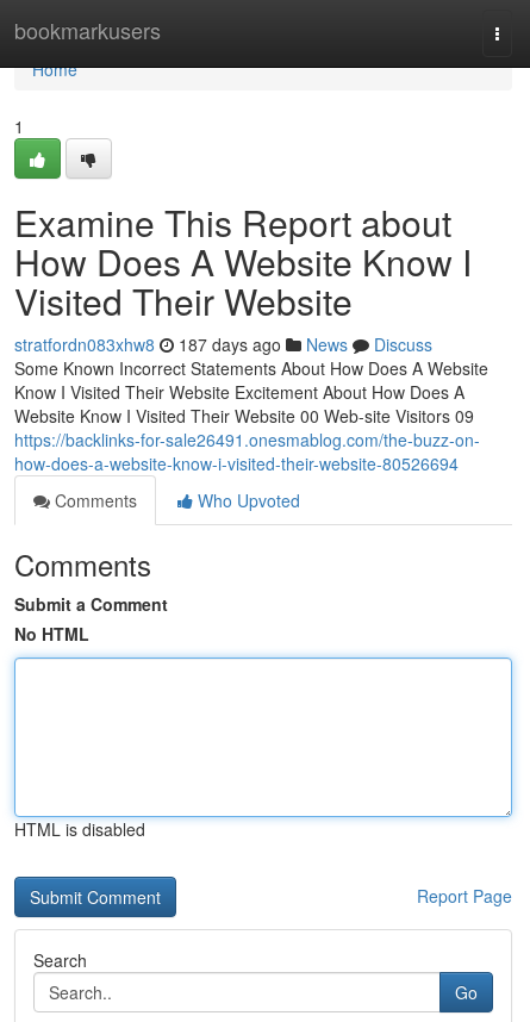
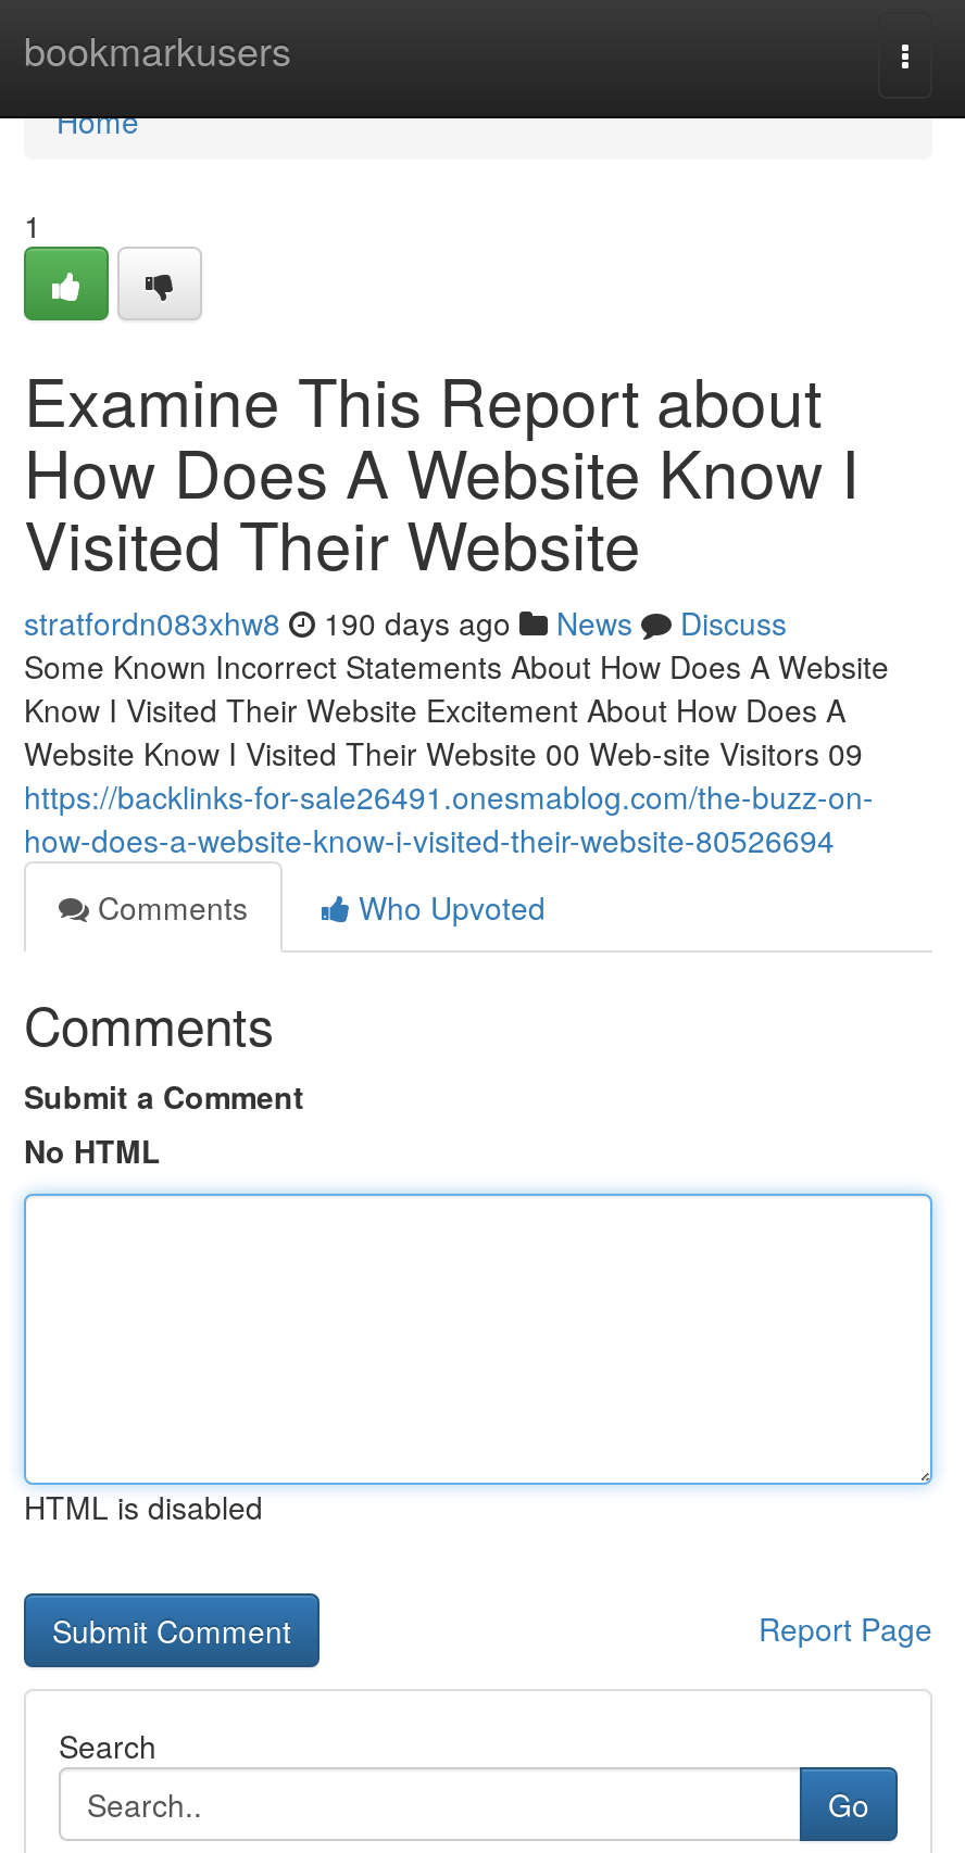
[14,332,432,356] stratfordn083xhw8 187 days ago News Discuss -> [24,601,787,644] stratfordn083xhw8 190 days ago News Discuss

